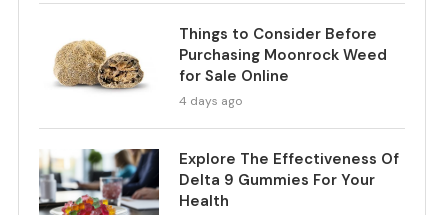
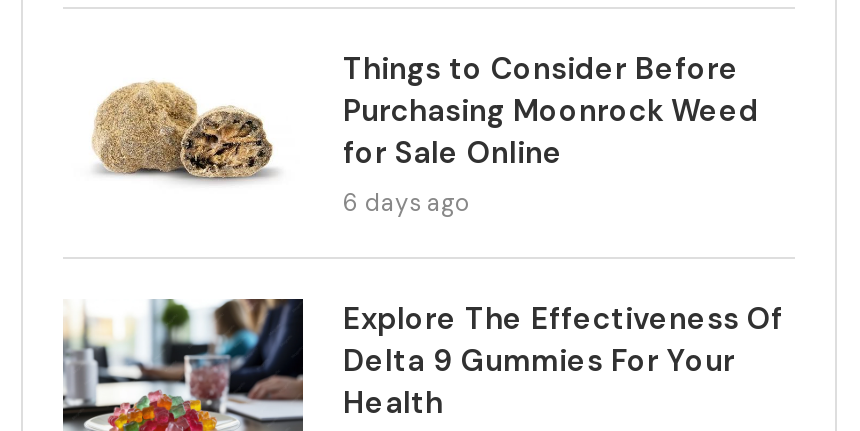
[179,93,242,109] 4 days ago -> [343,186,469,218] 6 days ago

